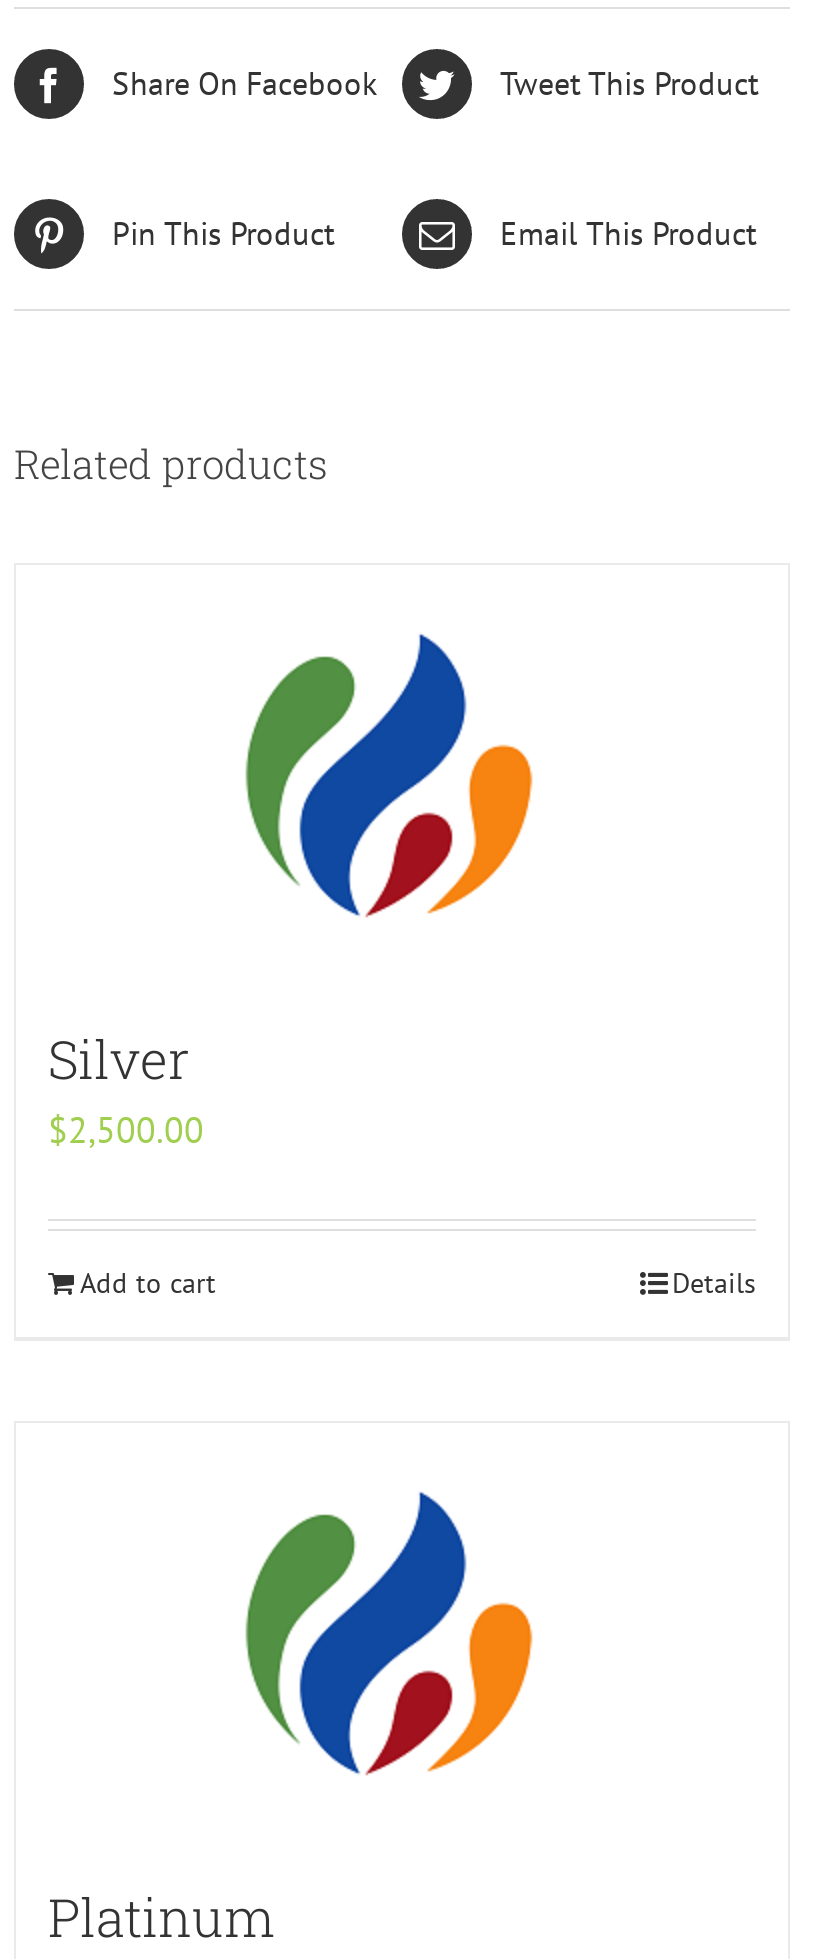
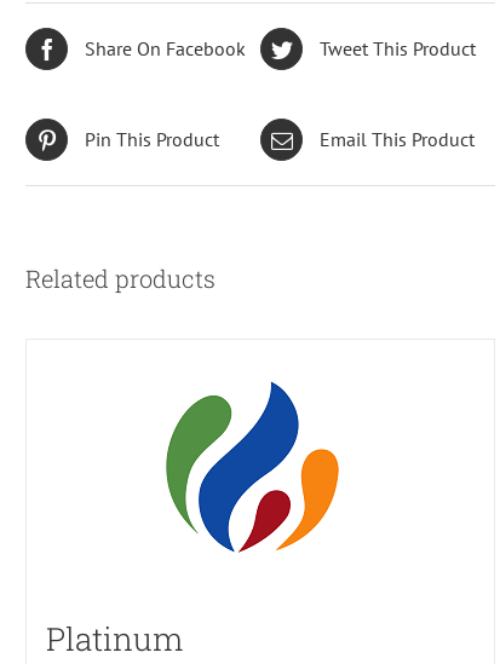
[48,1023,756,1301] Silver | $2,500.00 | Add to cart | Details -> none

